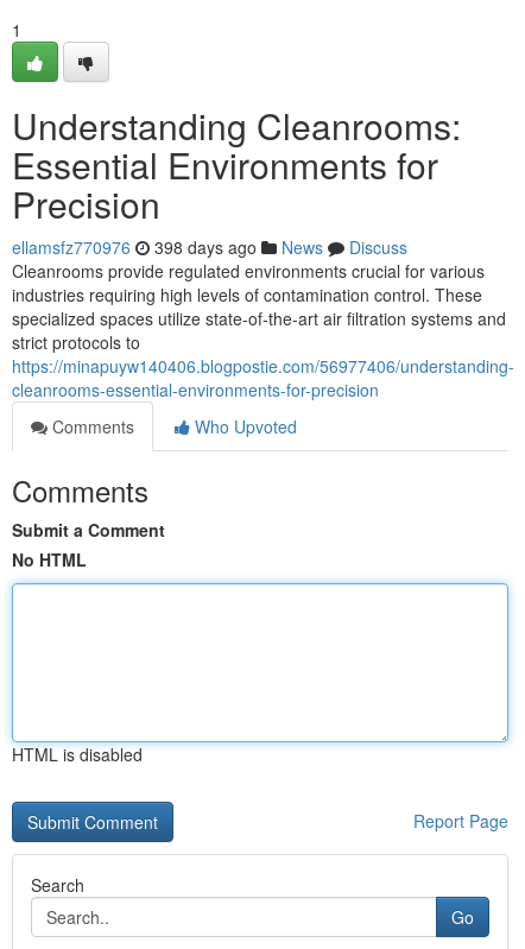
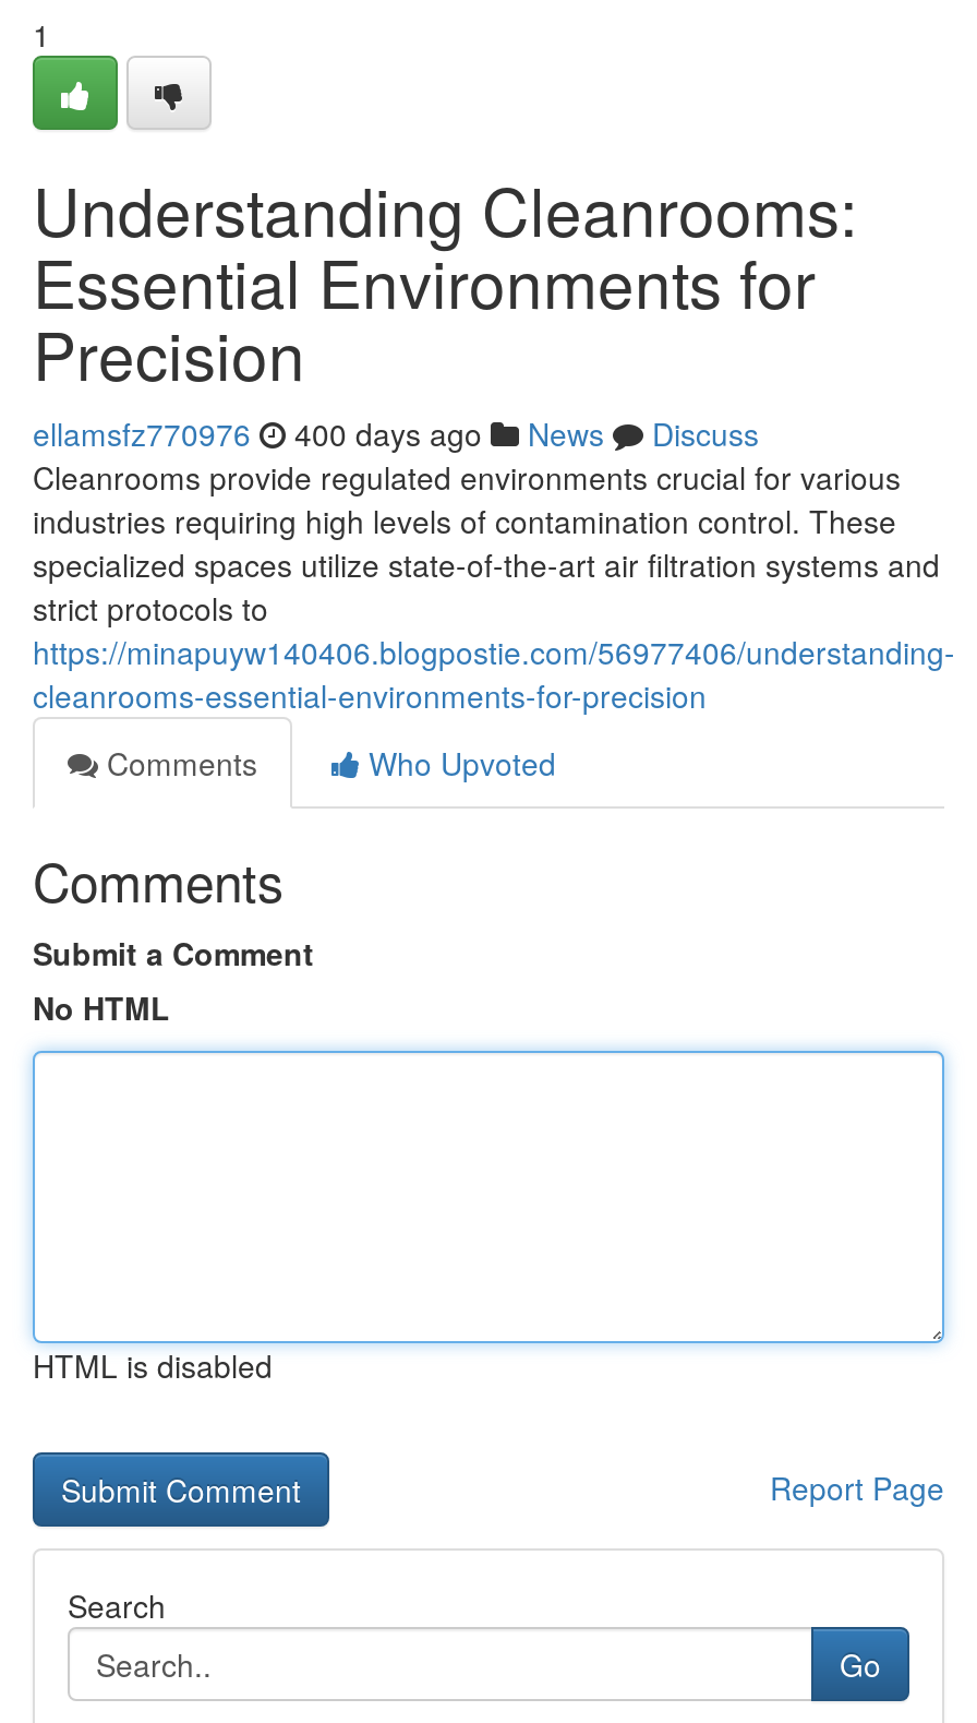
[12,235,407,259] ellamsfz770976 398 days ago News Discuss -> [33,411,759,455] ellamsfz770976 400 days ago News Discuss

